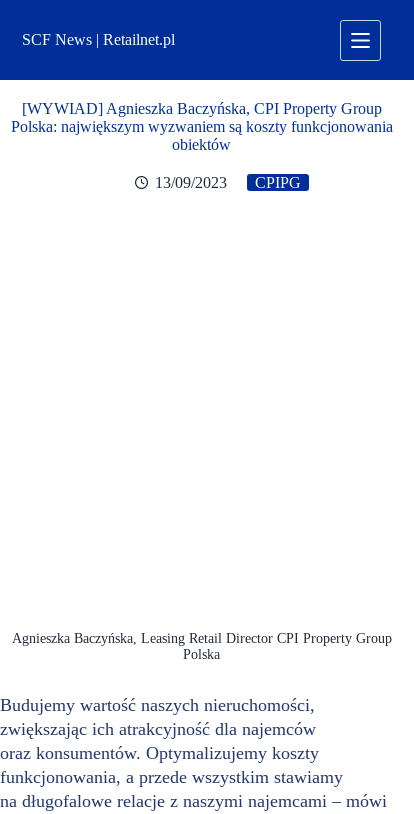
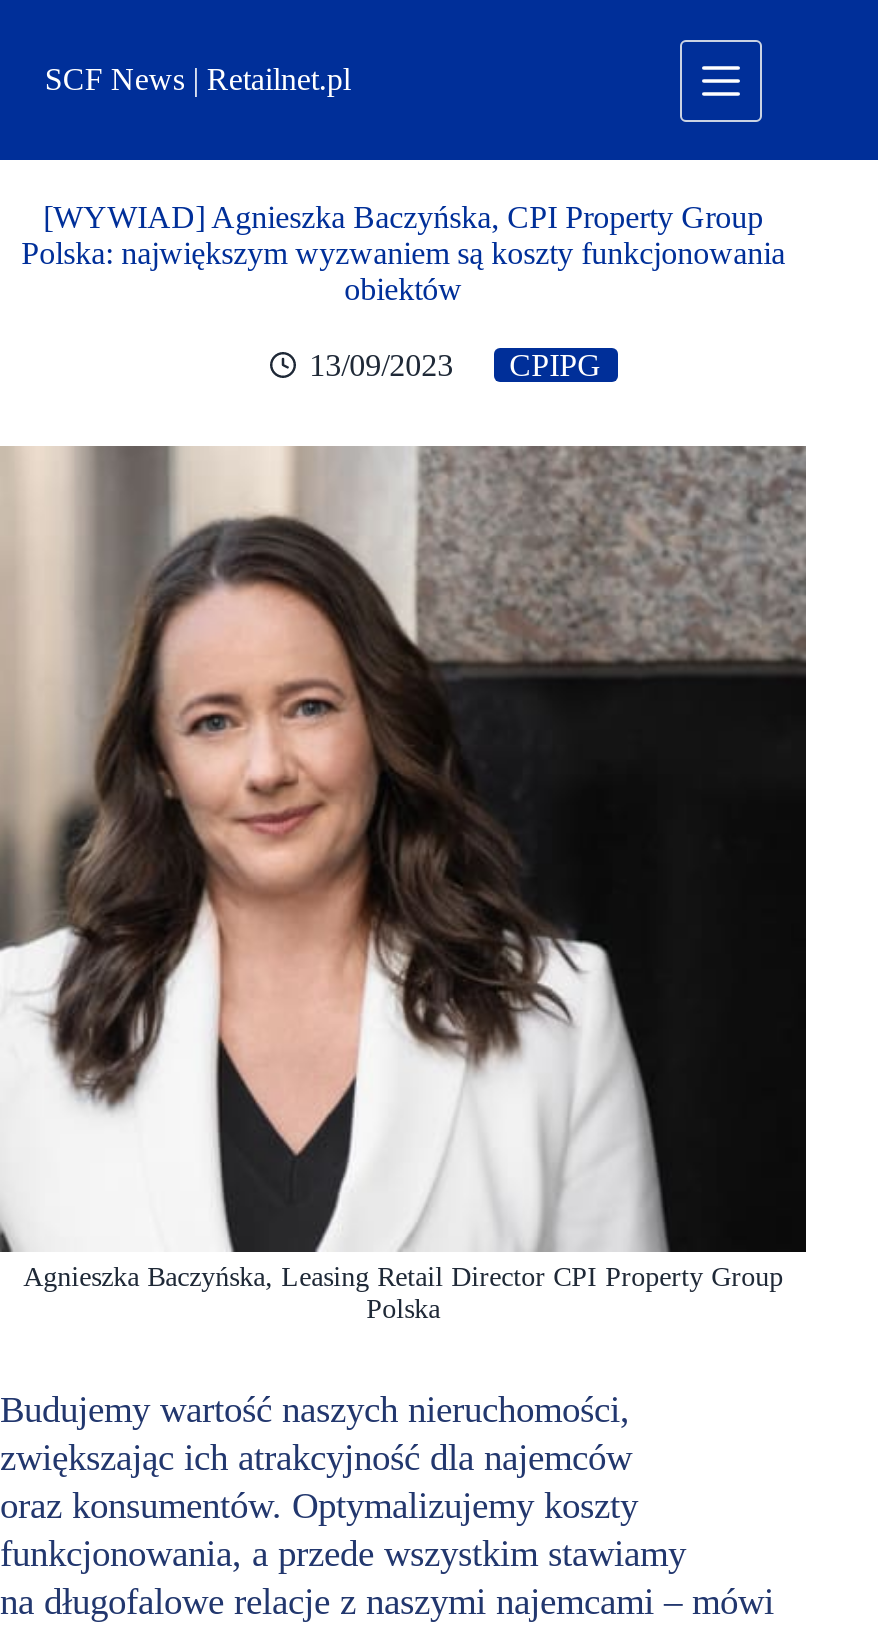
none -> [6,444,808,1254] [image]

